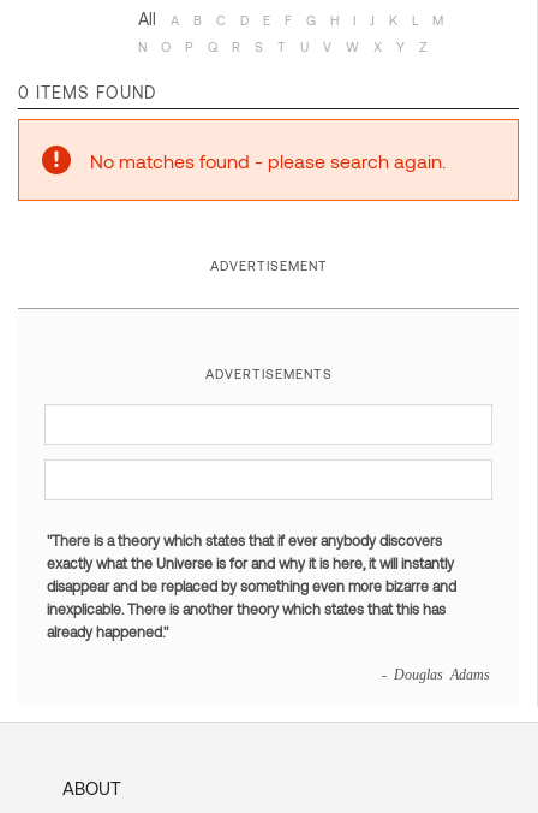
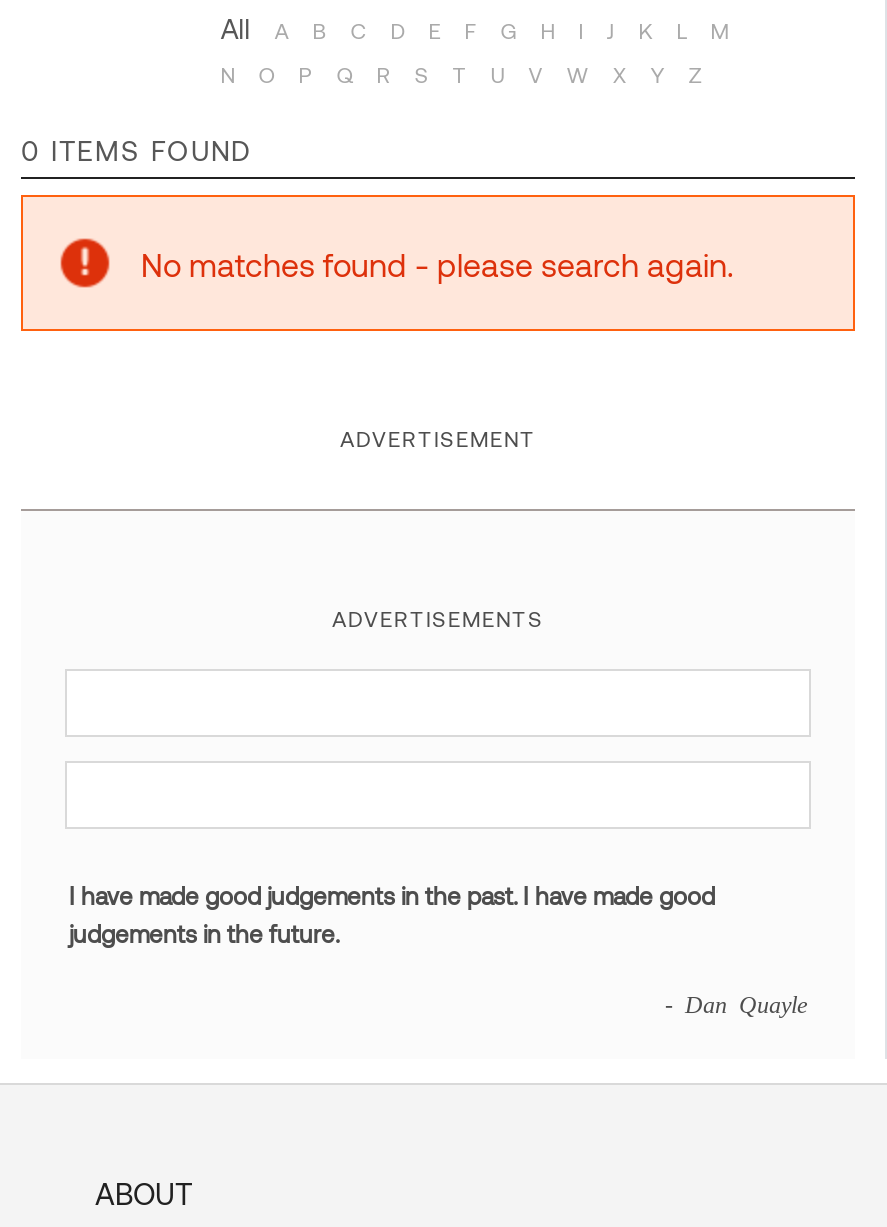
[47,532,456,640] "There is a theory which states that if ever anybody discovers | exactly what the Universe is for and why it is here, it will instantly | disappear and be replaced by something even more bizarre and | inexplicable. There is another theory which states that this has | already happened." -> [69,882,715,948] I have made good judgements in the past. I have made good | judgements in the future.
[382,667,490,681] - Douglas Adams -> [665,992,807,1016] - Dan Quayle

